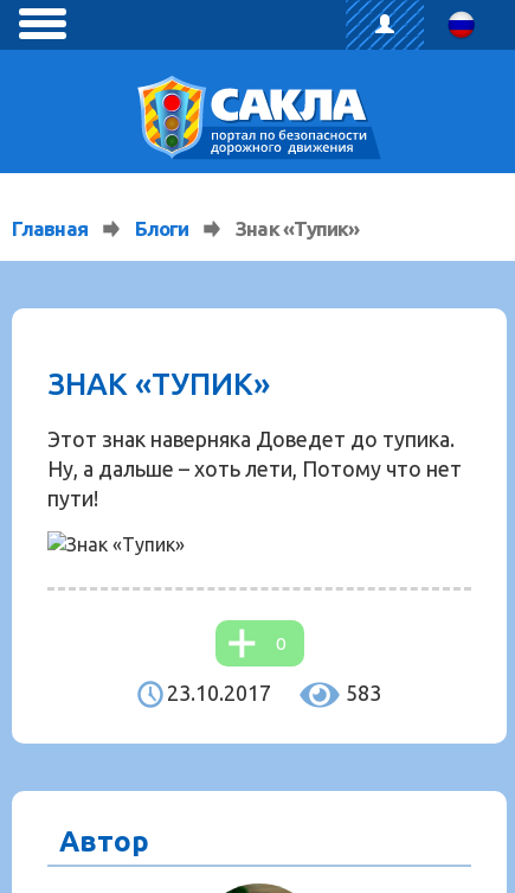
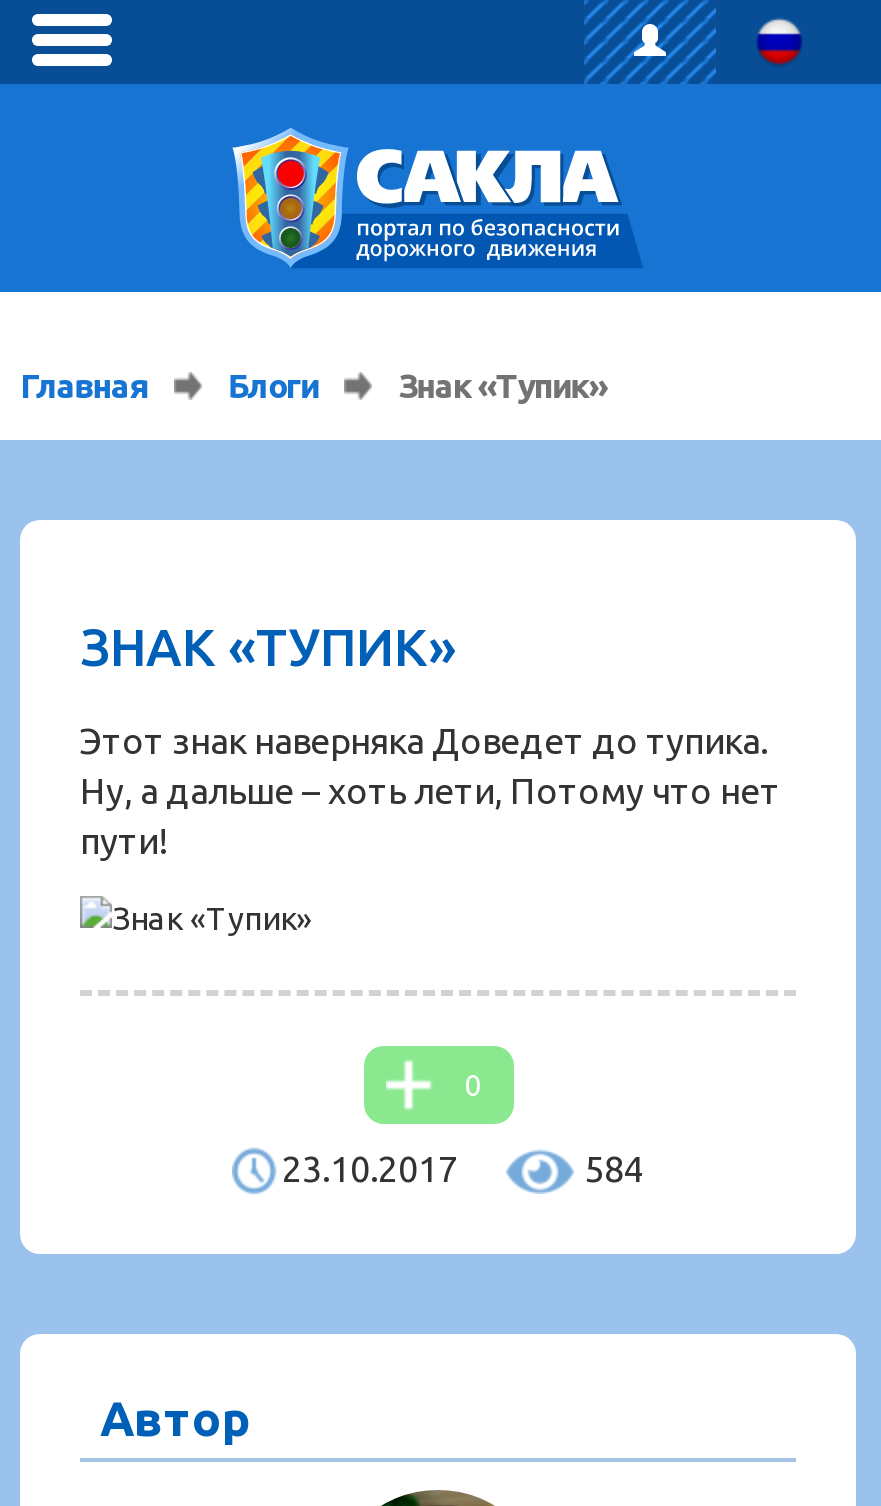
[346,681,381,704] 583 -> [584,1148,644,1188] 584

